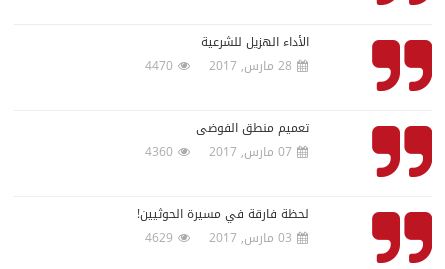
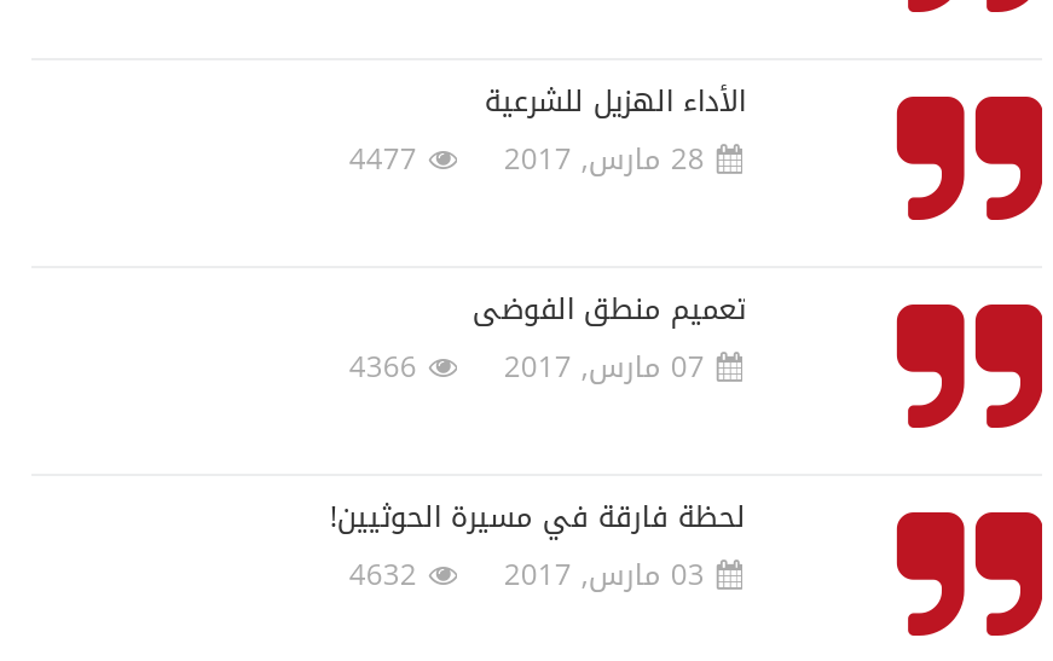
[145,55,173,77] 4470 -> [349,133,417,186] 4477
[145,141,173,163] 4360 -> [349,341,417,394] 4366
[145,227,173,249] 4629 -> [349,548,417,602] 4632

